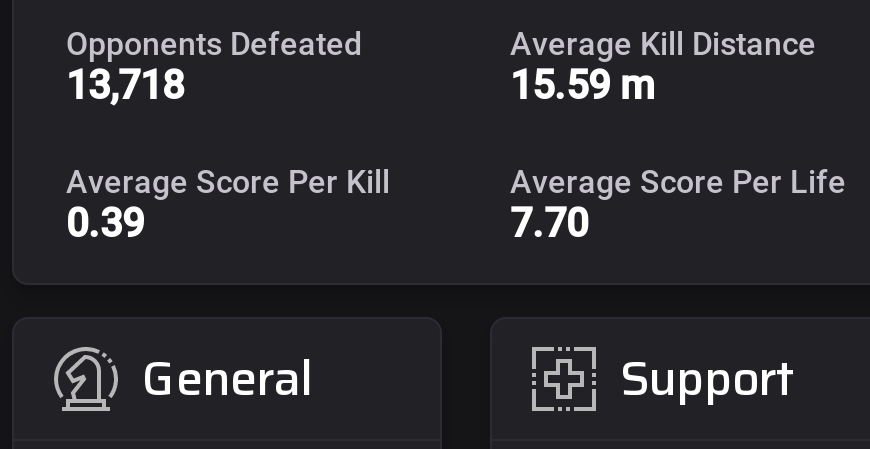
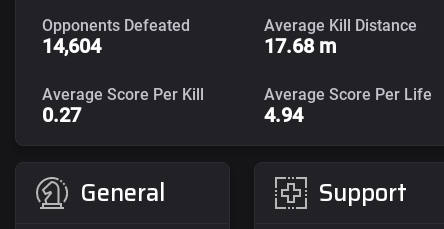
[66,61,184,109] 13,718 -> [42,34,101,58] 14,604
[510,61,654,109] 15.59 m -> [264,34,336,58] 17.68 m
[66,199,144,247] 0.39 -> [42,103,81,127] 0.27
[510,199,588,247] 7.70 -> [264,103,303,127] 4.94

